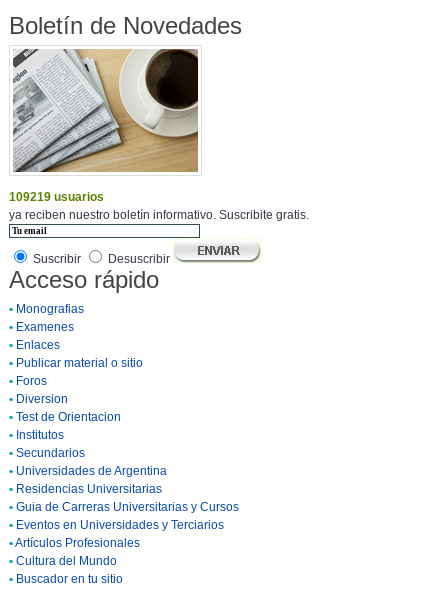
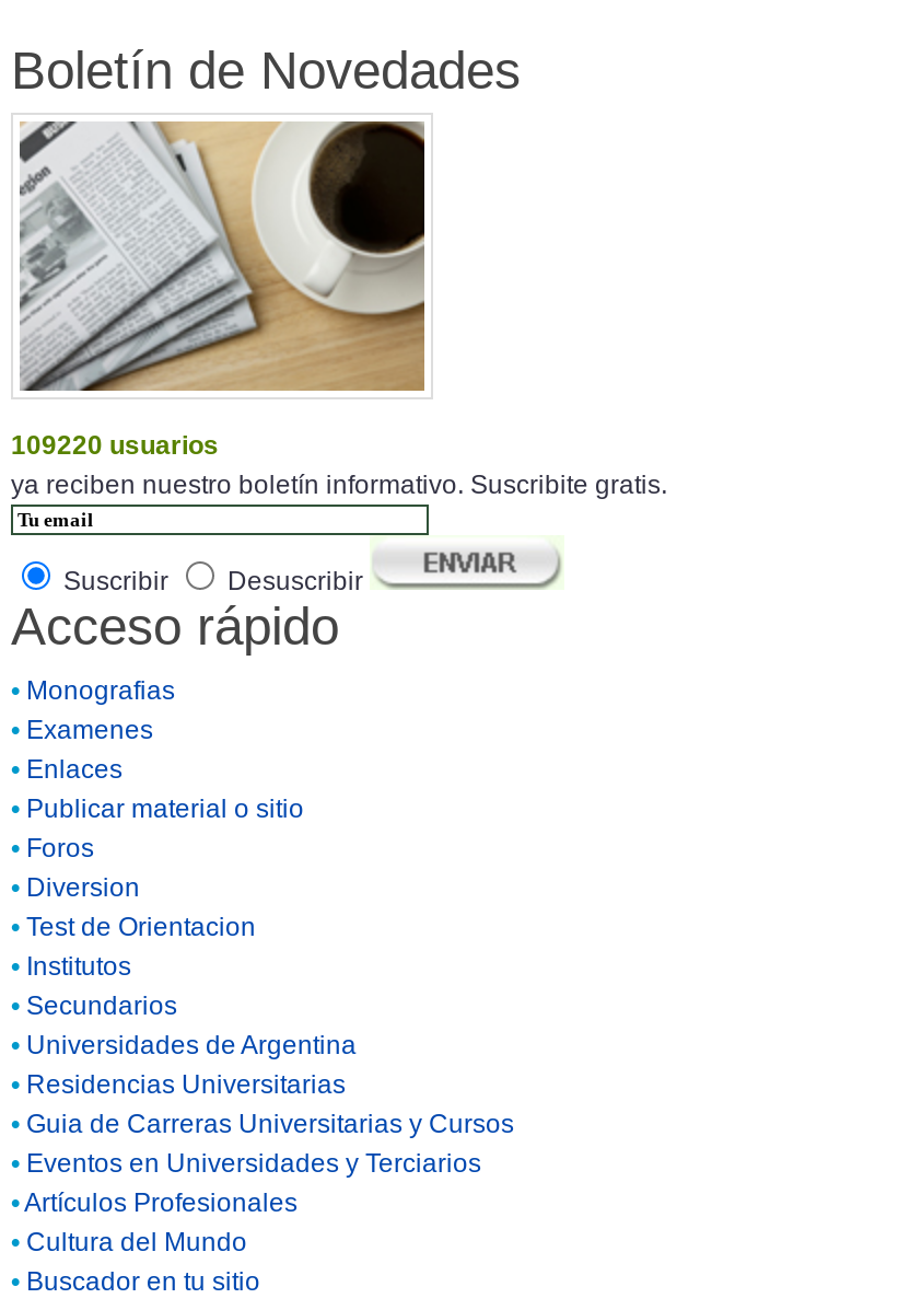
[9,190,104,204] 109219 usuarios -> [11,431,219,462] 109220 usuarios

